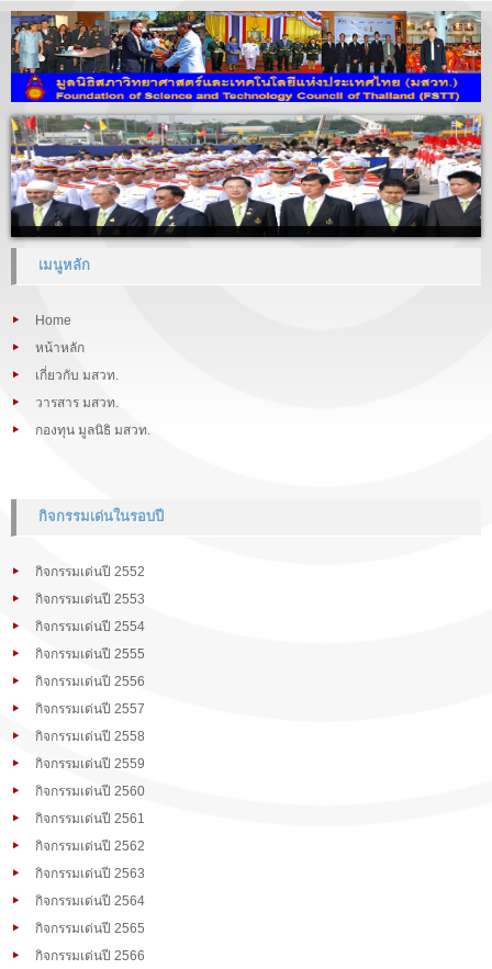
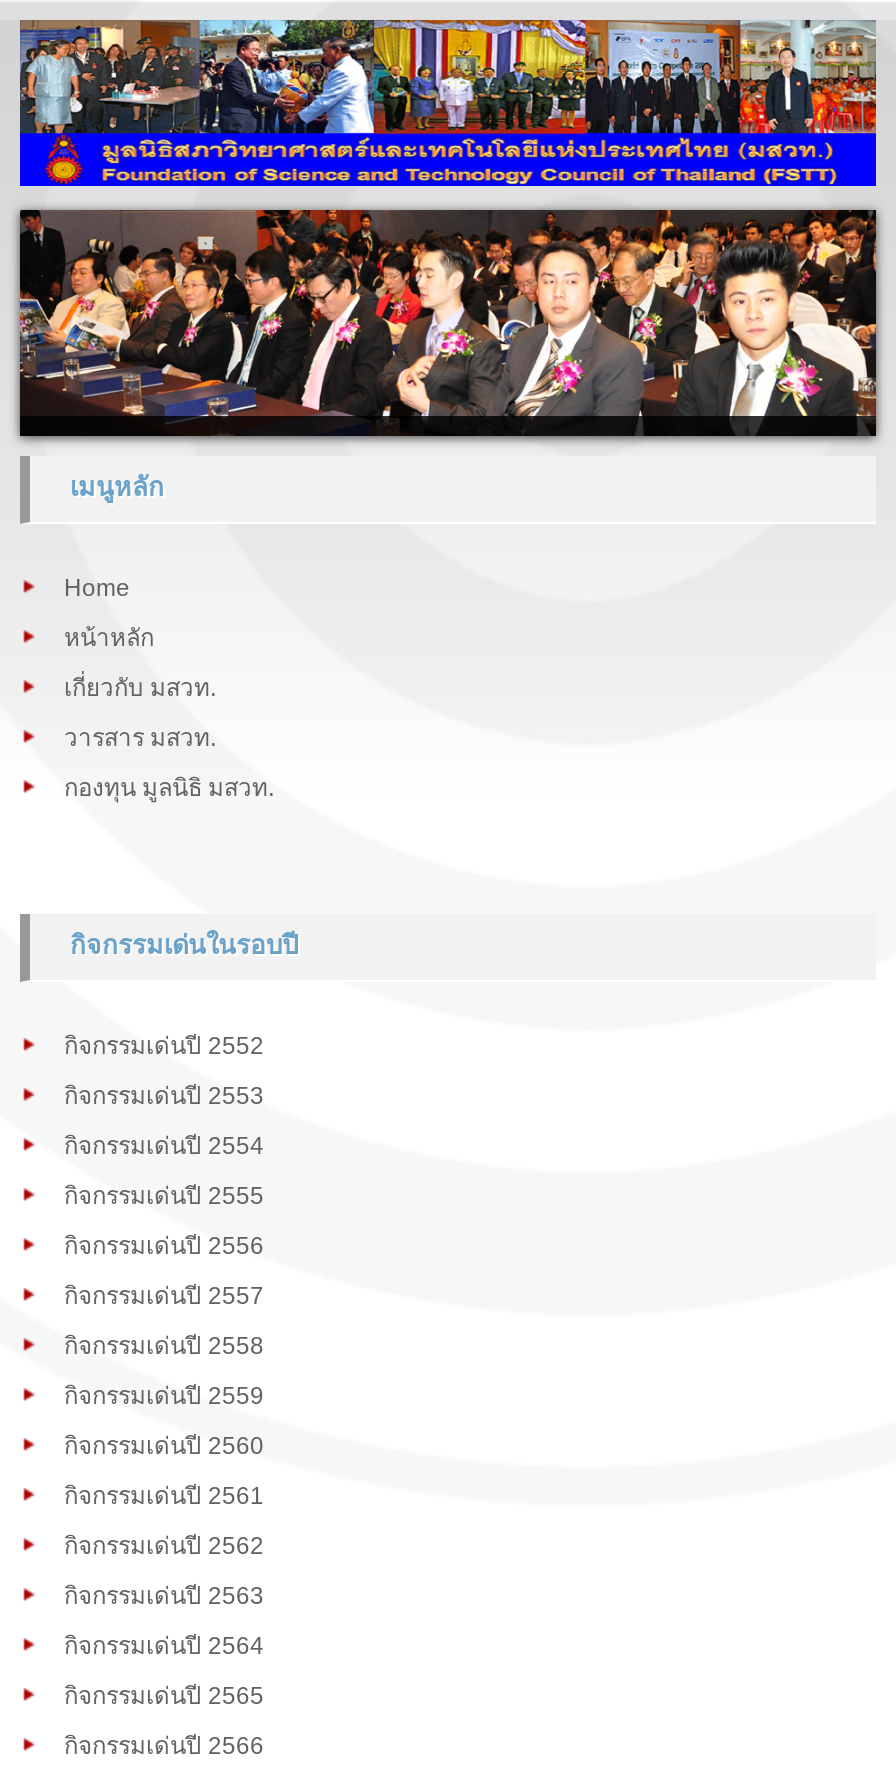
[10,115,481,236] [image] -> [18,208,878,428] [image]

